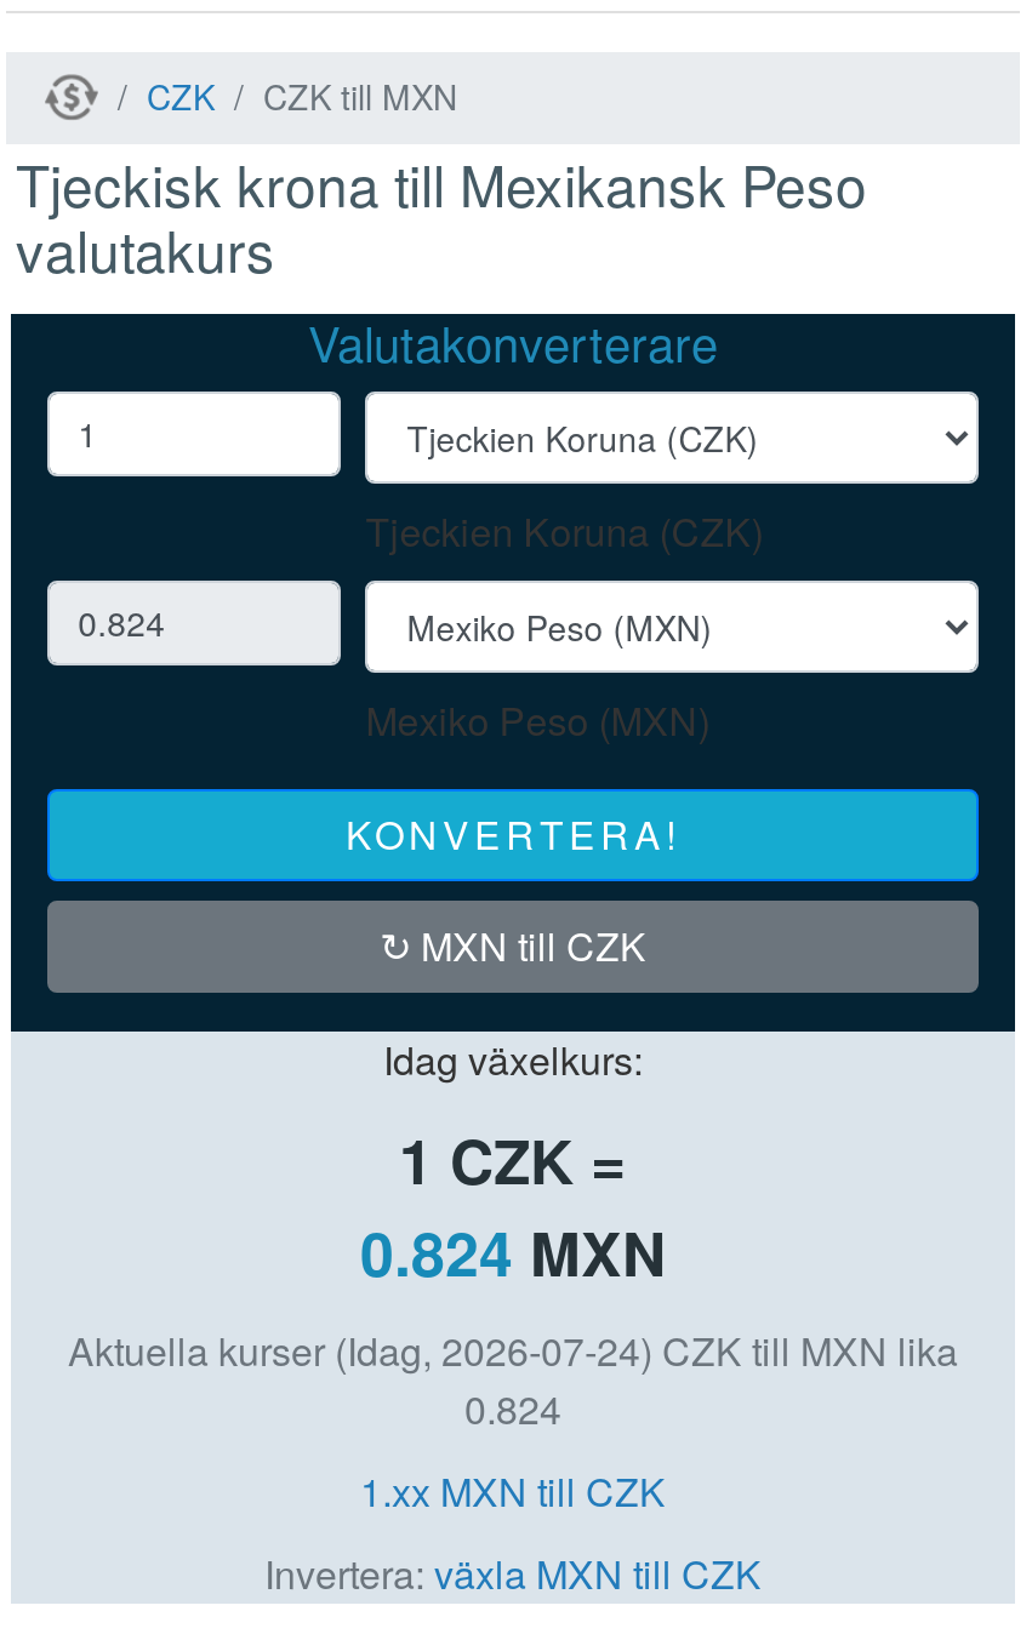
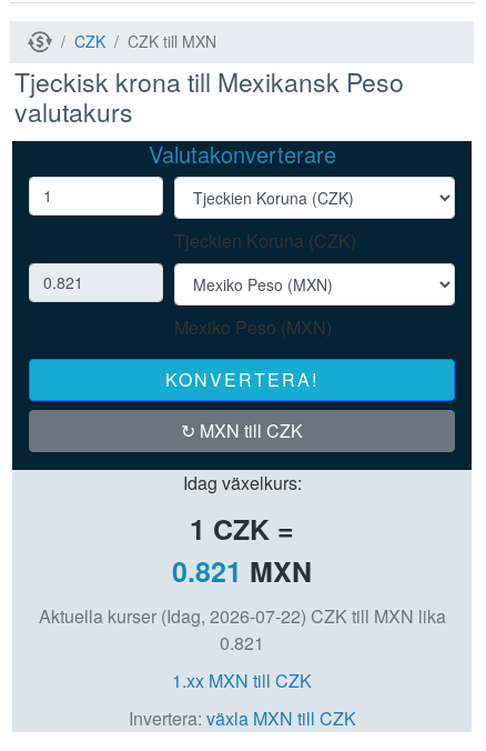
[360,1209,666,1297] 0.824 MXN -> [172,551,312,591] 0.821 MXN
[68,1323,958,1379] Aktuella kurser (Idag, 2026-07-24) CZK till MXN lika -> [38,604,445,629] Aktuella kurser (Idag, 2026-07-22) CZK till MXN lika
[464,1381,561,1437] 0.824 -> [220,630,264,656] 0.821

